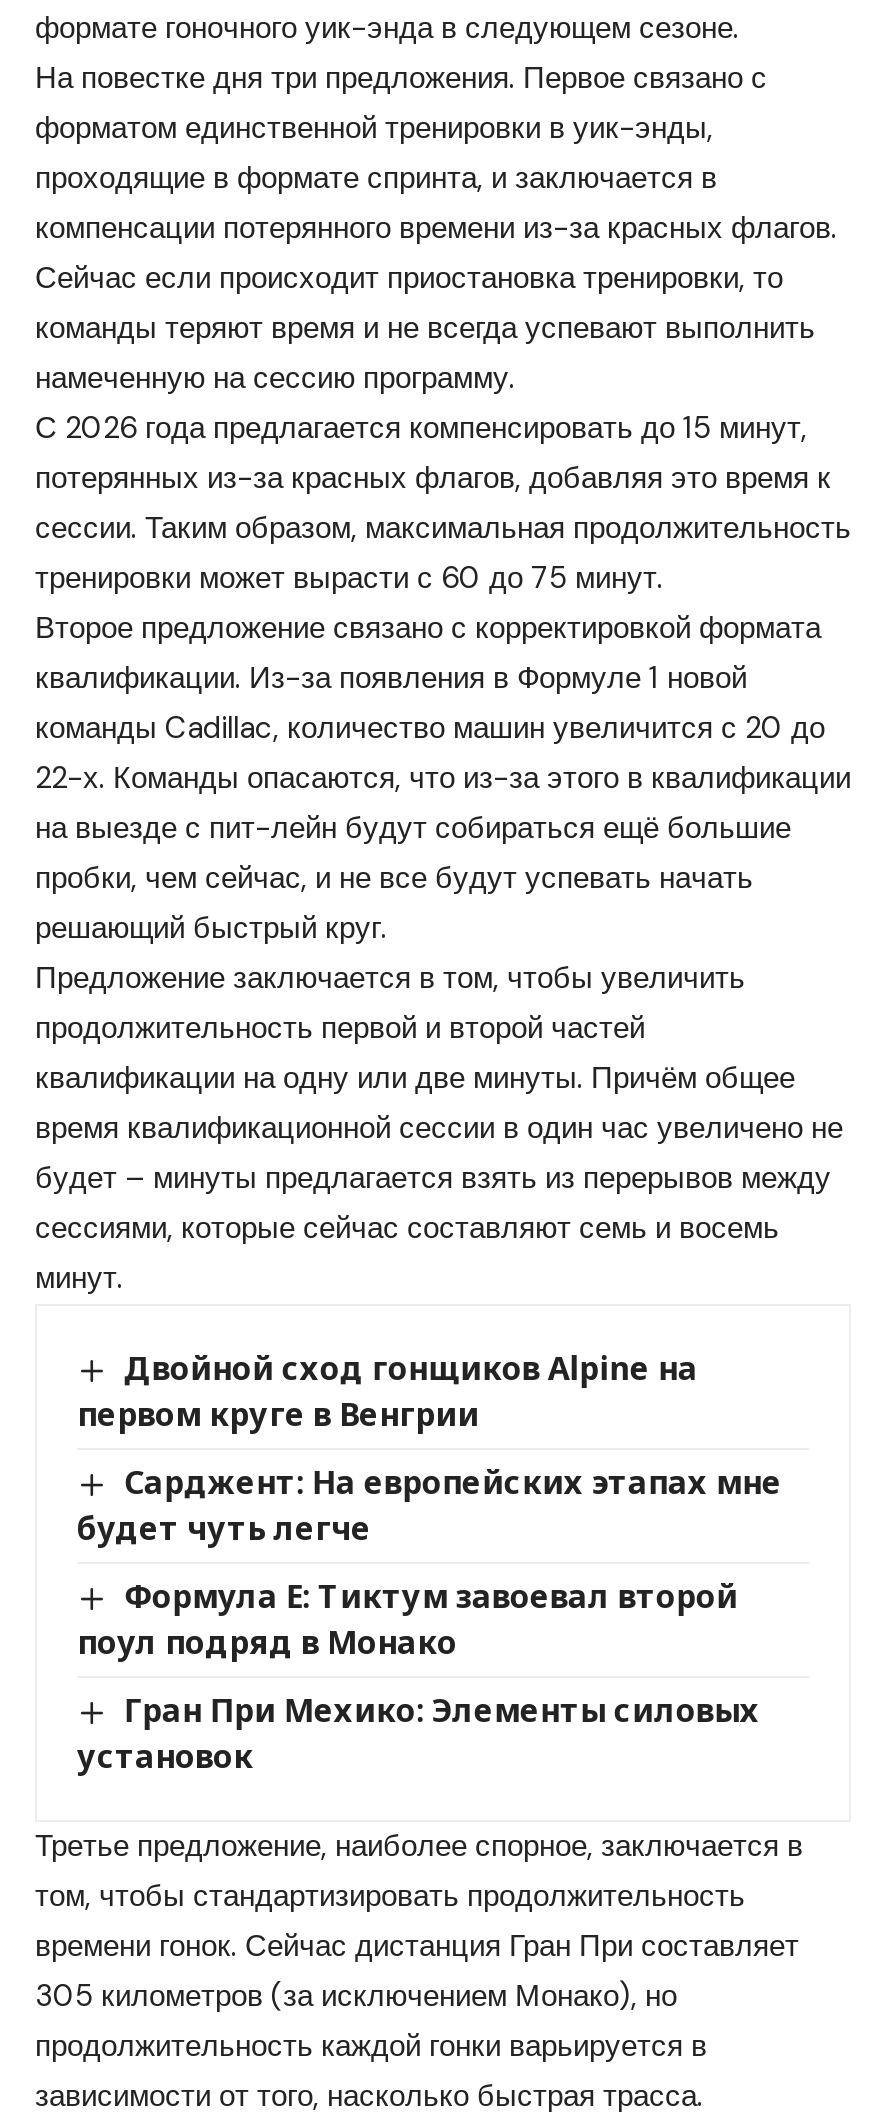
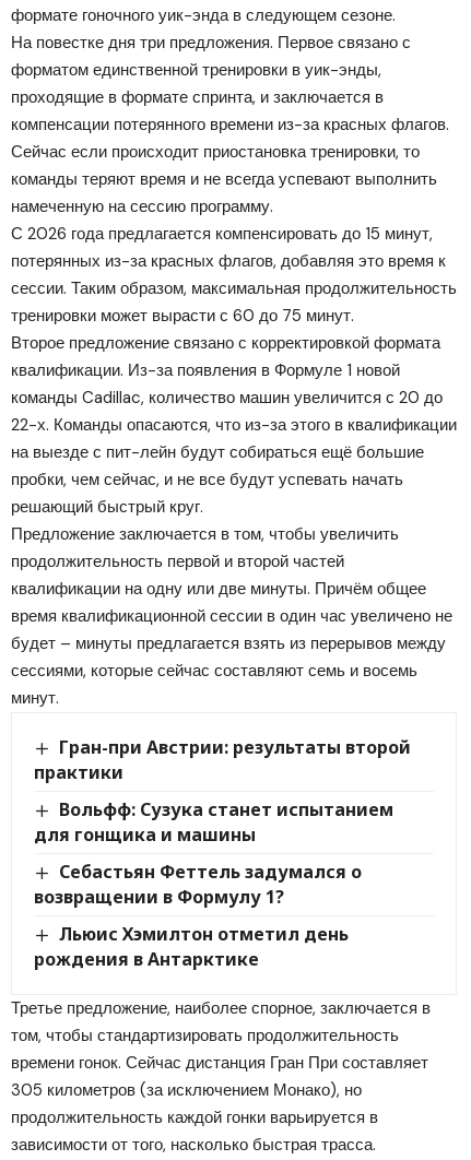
[77,1345,698,1435] Двойной сход гонщиков Alpine на | первом круге в Венгрии -> [34,735,411,784] Гран-при Австрии: результаты второй | практики
[77,1459,782,1550] Сарджент: На европейских этапах мне | будет чуть легче -> [34,797,394,846] Вольфф: Сузука станет испытанием | для гонщика и машины
[77,1574,738,1664] Формула E: Тиктум завоевал второй | поул подряд в Монако -> [34,859,362,909] Себастьян Феттель задумался о | возвращении в Формулу 1?
[77,1688,760,1778] Гран При Мехико: Элементы силовых | установок -> [34,922,349,971] Льюис Хэмилтон отметил день | рождения в Антарктике

